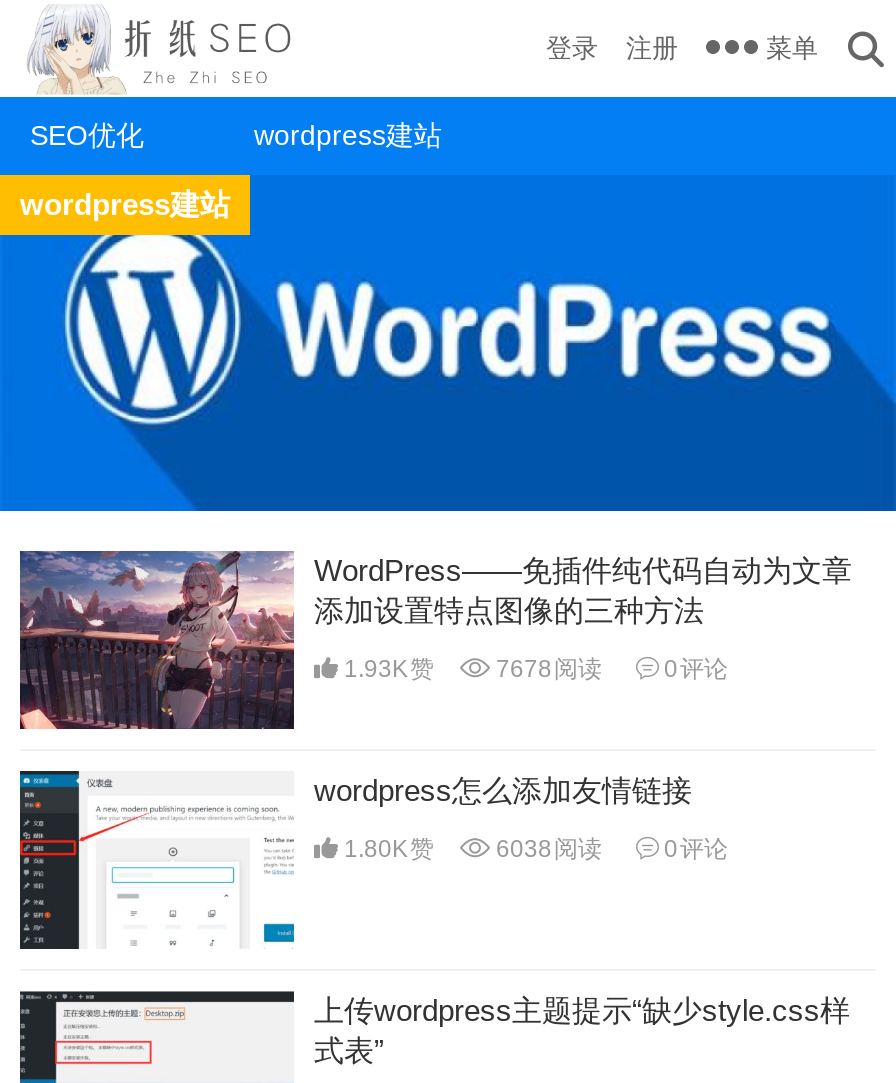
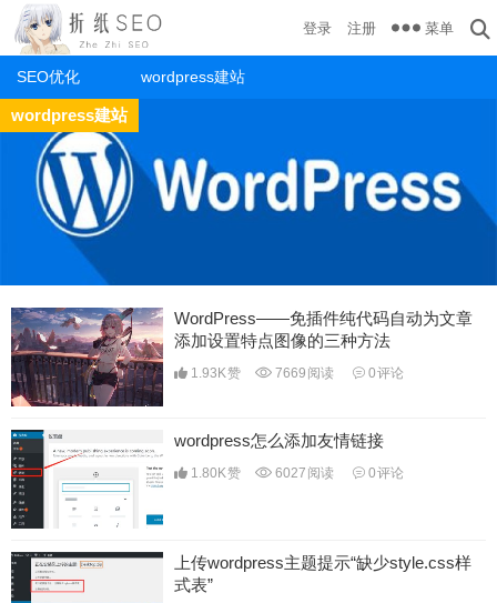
[338,655,728,683] 1.93K赞 7678阅读 0评论 -> [187,365,404,381] 1.93K赞 7669阅读 0评论
[338,835,728,863] 1.80K赞 6038阅读 0评论 -> [187,465,404,481] 1.80K赞 6027阅读 0评论

